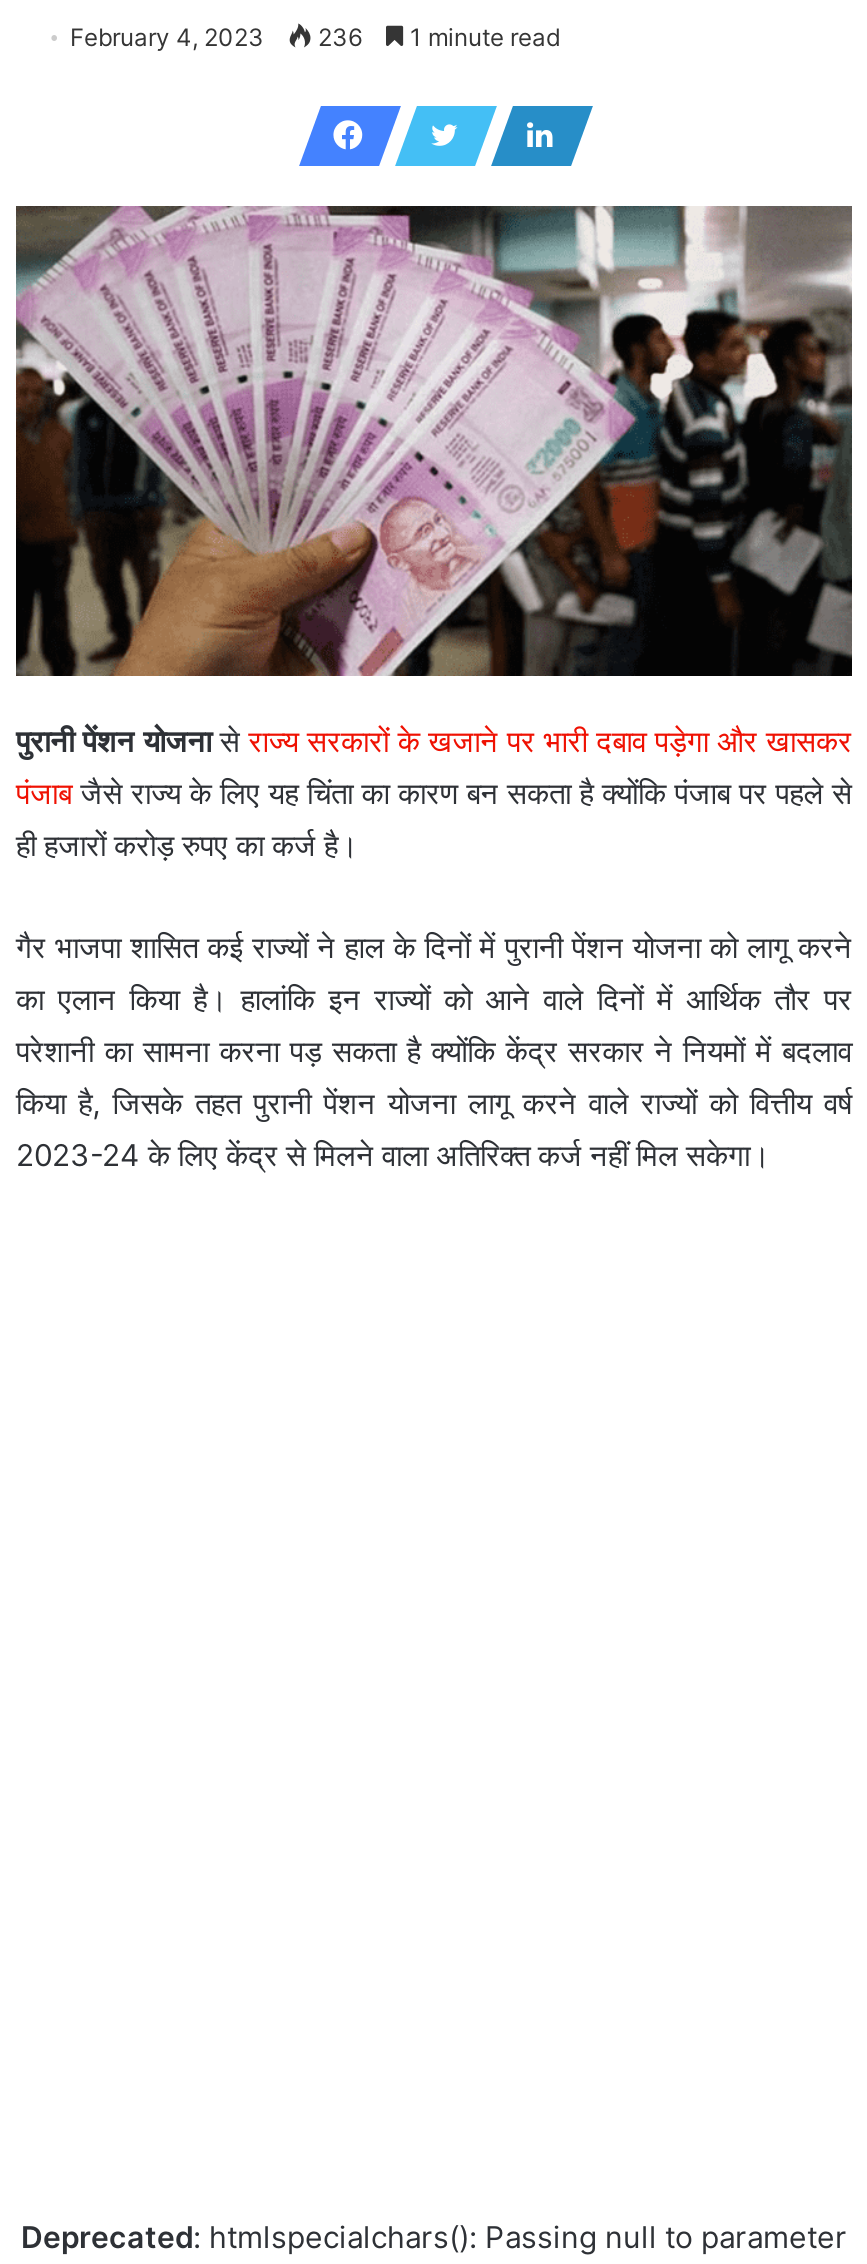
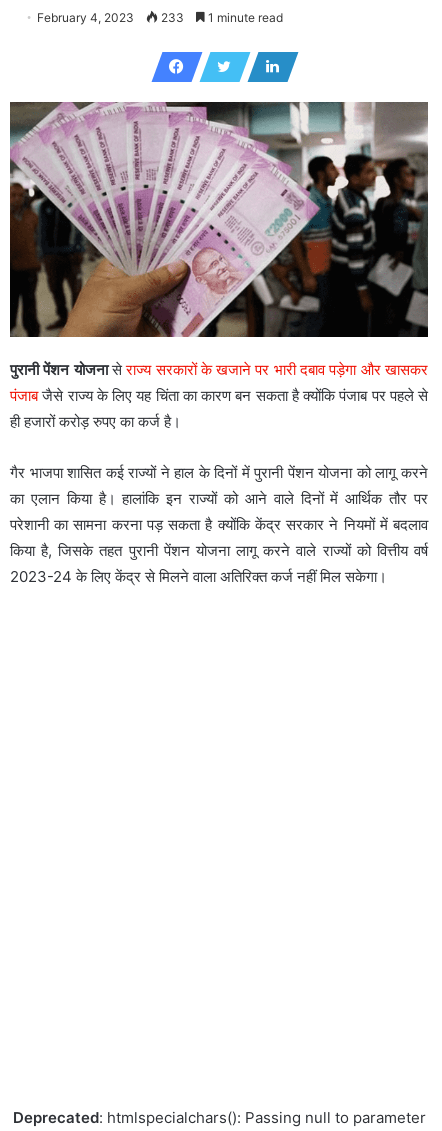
[70,22,560,52] February 4, 2023 236 1 minute read -> [37,10,283,25] February 4, 2023 233 1 minute read

